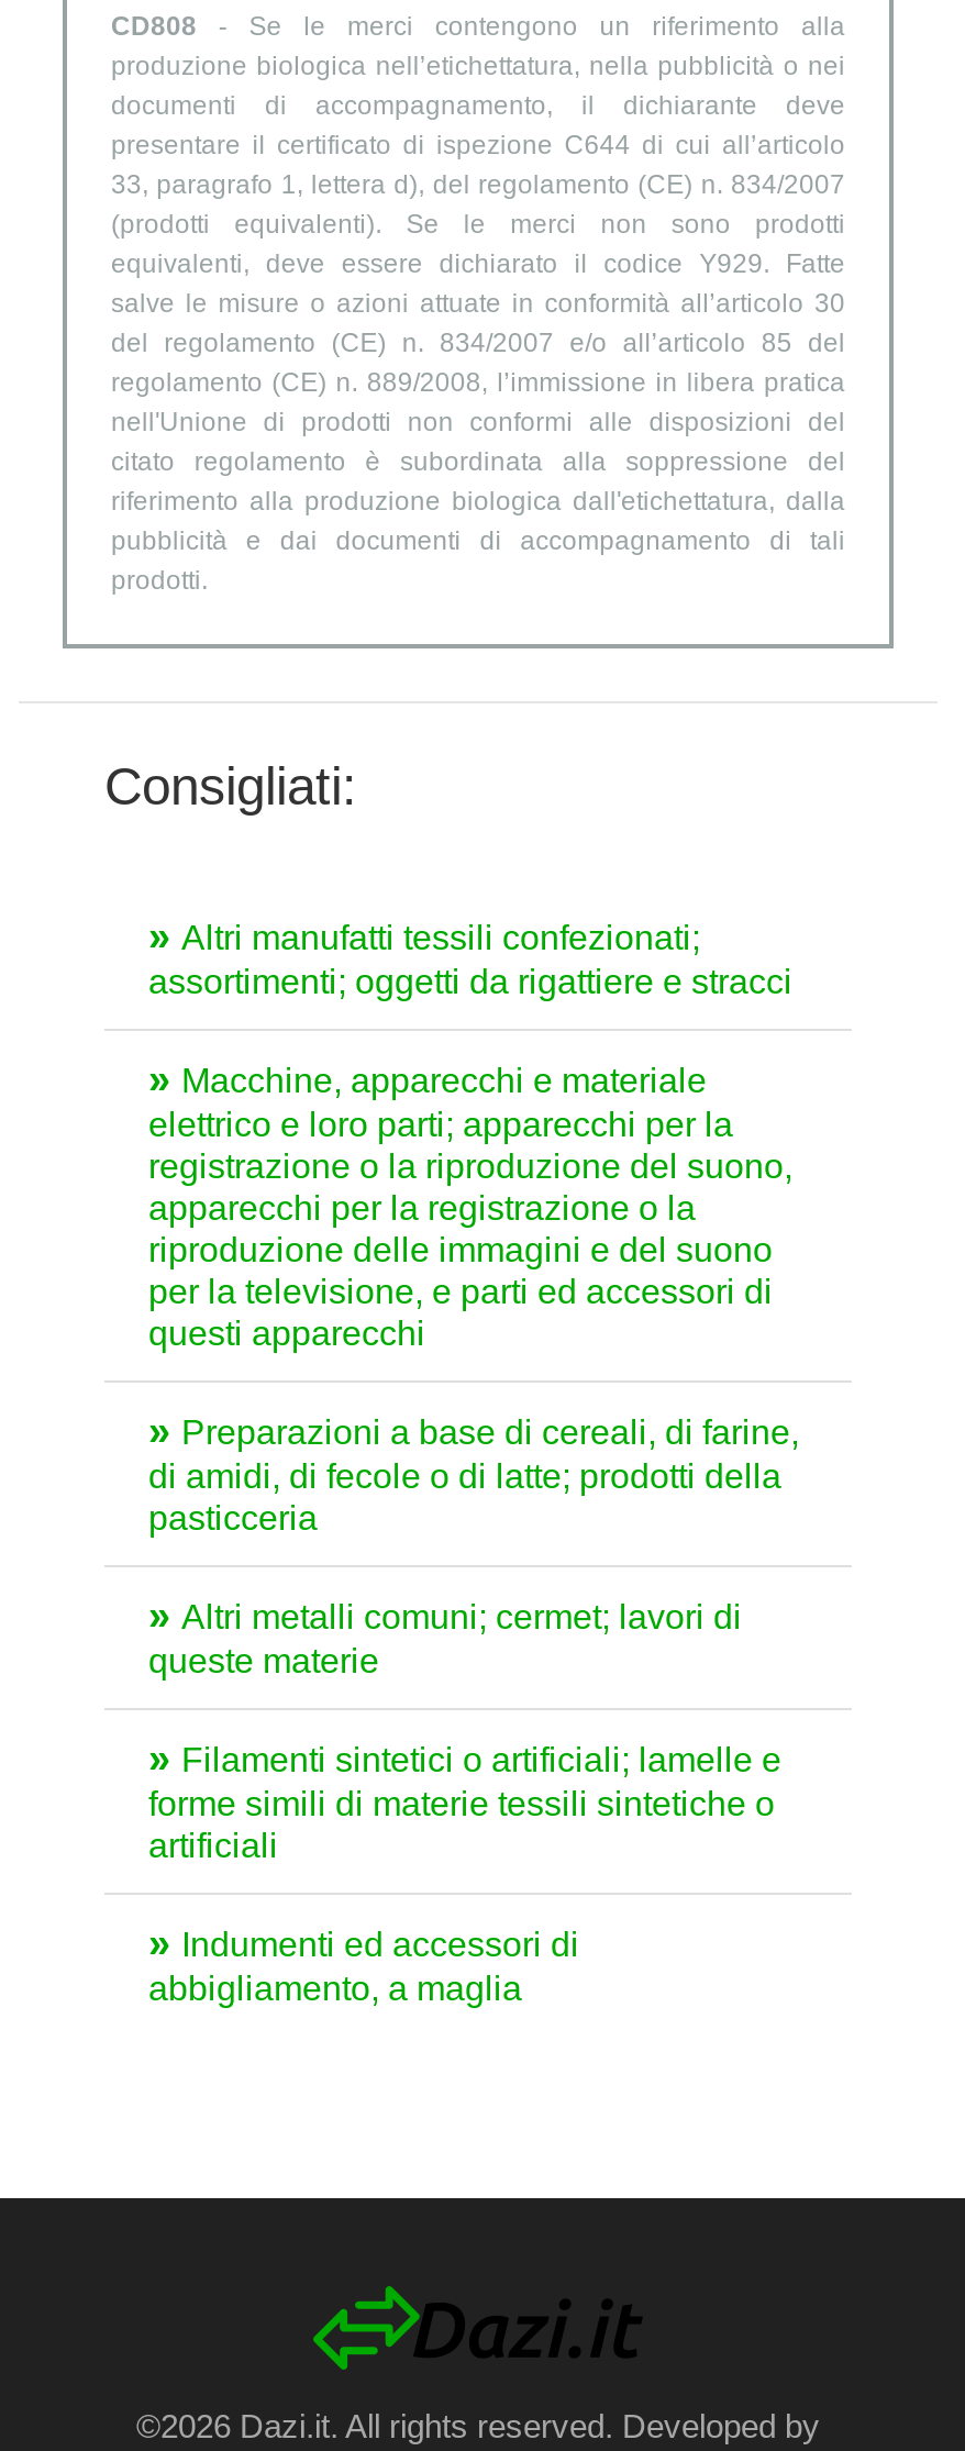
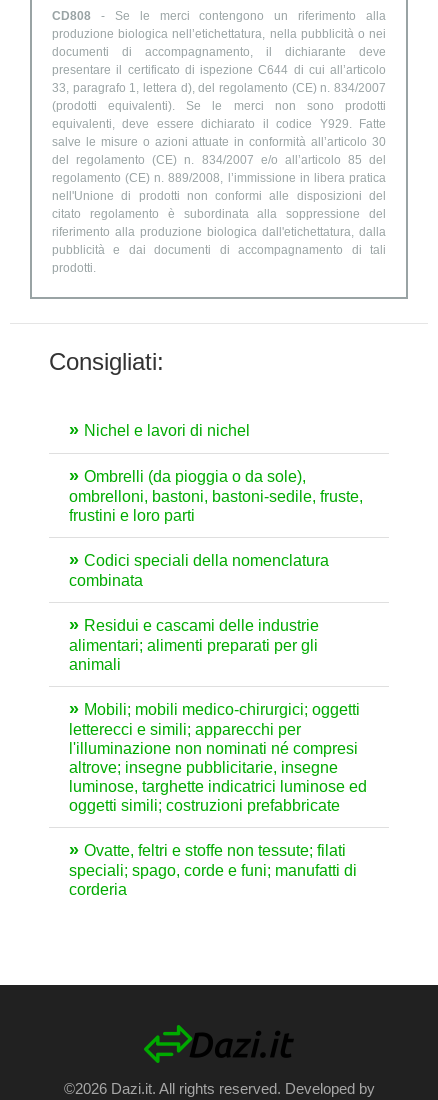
[148,919,792,1000] Altri manufatti tessili confezionati; | assortimenti; oggetti da rigattiere e stracci -> [84,422,250,439] Nichel e lavori di nichel
[148,1062,792,1352] Macchine, apparecchi e materiale | elettrico e loro parti; apparecchi per la | registrazione o la riproduzione del suono, | apparecchi per la registrazione o la | riproduzione delle immagini e del suono | per la televisione, e parti ed accessori di | questi apparecchi -> [69,468,363,524] Ombrelli (da pioggia o da sole), | ombrelloni, bastoni, bastoni-sedile, fruste, | frustini e loro parti
[148,1414,799,1537] Preparazioni a base di cereali, di farine, | di amidi, di fecole o di latte; prodotti della | pasticceria -> [69,552,329,589] Codici speciali della nomenclatura | combinata
[148,1598,742,1680] Altri metalli comuni; cermet; lavori di | queste materie -> [69,617,319,673] Residui e cascami delle industrie | alimentari; alimenti preparati per gli | animali
[148,1741,781,1864] Filamenti sintetici o artificiali; lamelle e | forme simili di materie tessili sintetiche o | artificiali -> [69,701,367,814] Mobili; mobili medico-chirurgici; oggetti | letterecci e simili; apparecchi per | l'illuminazione non nominati né compresi | altrove; insegne pubblicitarie, insegne | luminose, targhette indicatrici luminose ed | oggetti simili; costruzioni prefabbricate
[148,1926,579,2007] Indumenti ed accessori di | abbigliamento, a maglia -> [69,842,357,898] Ovatte, feltri e stoffe non tessute; filati | speciali; spago, corde e funi; manufatti di | corderia

